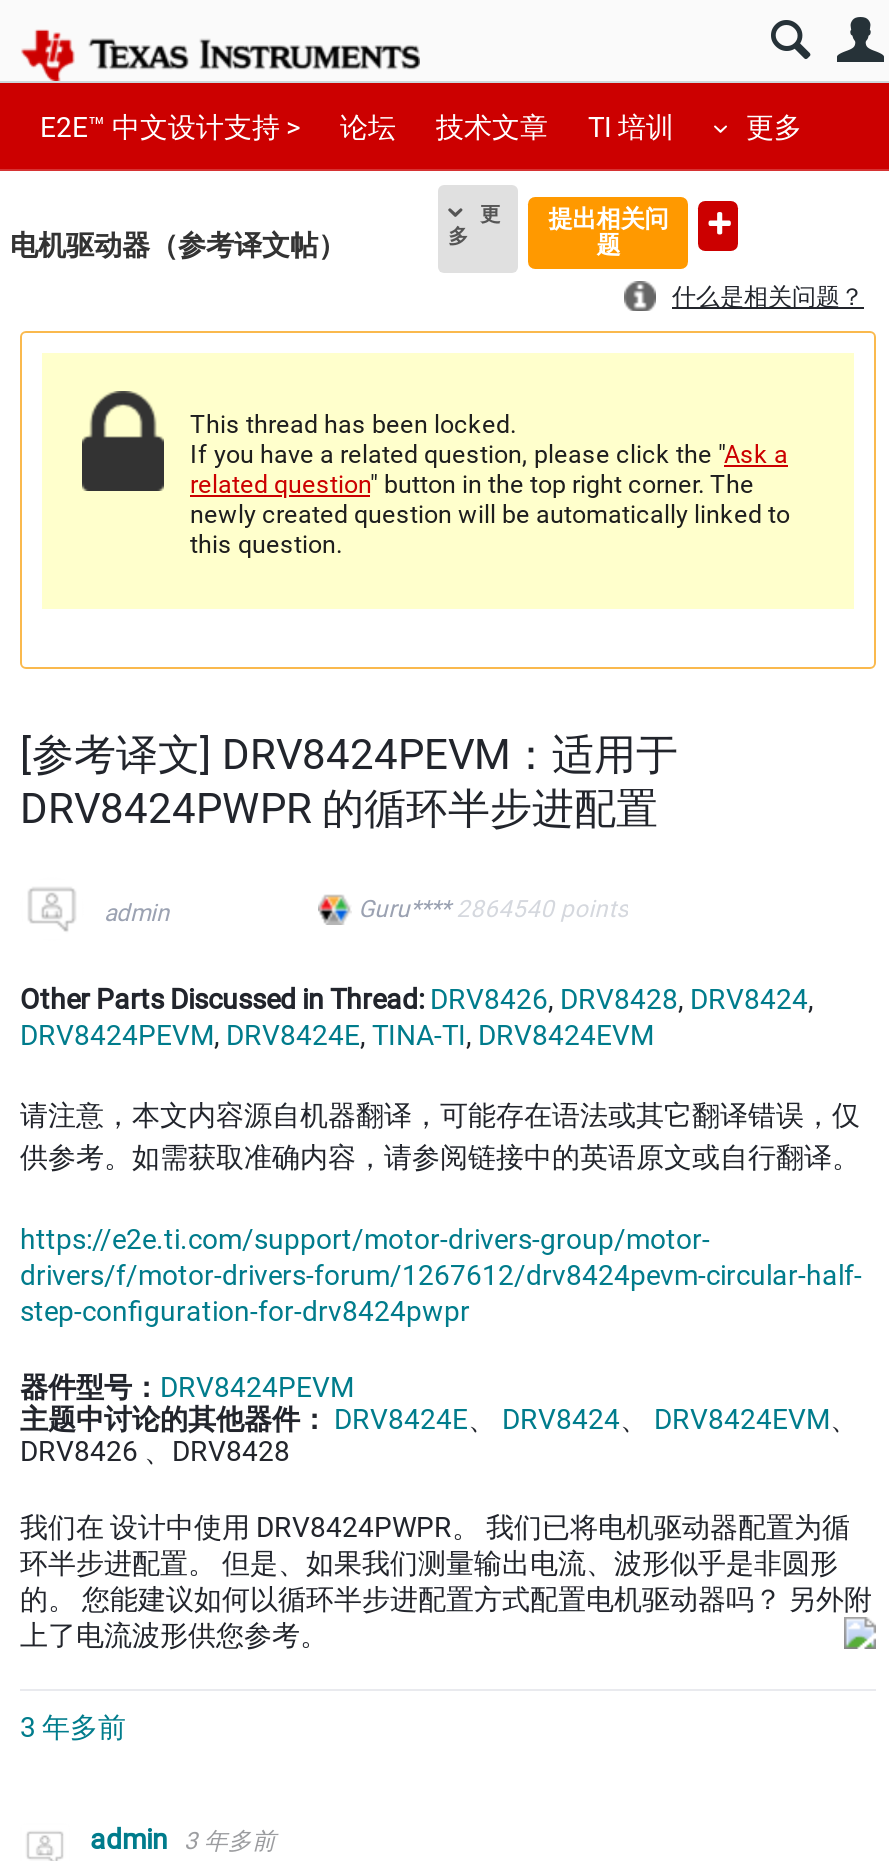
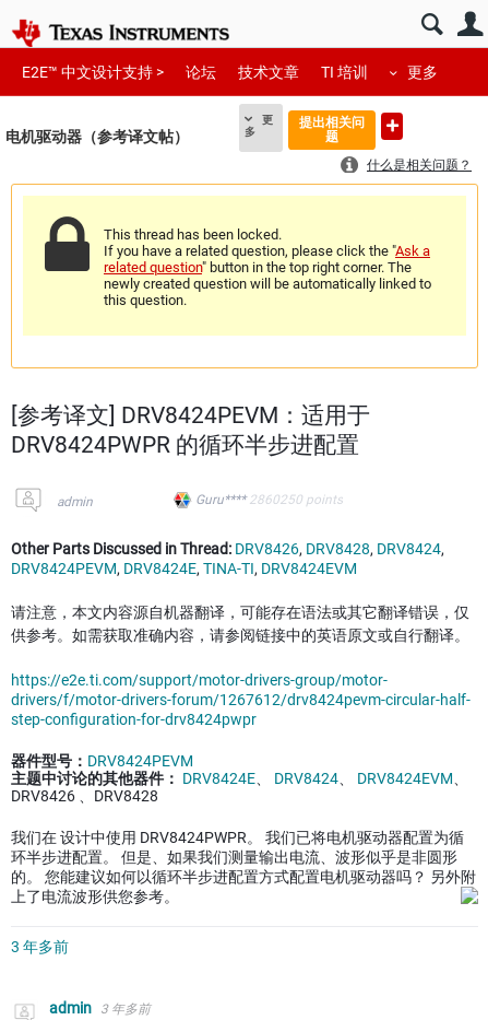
[358,895,628,923] Guru**** 2864540 points -> [196,492,343,507] Guru**** 2860250 points

